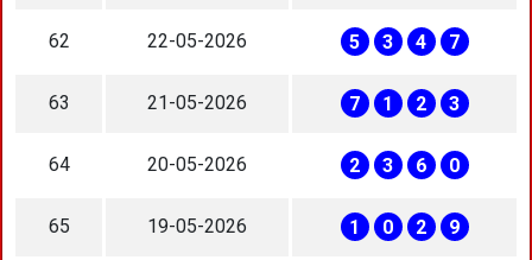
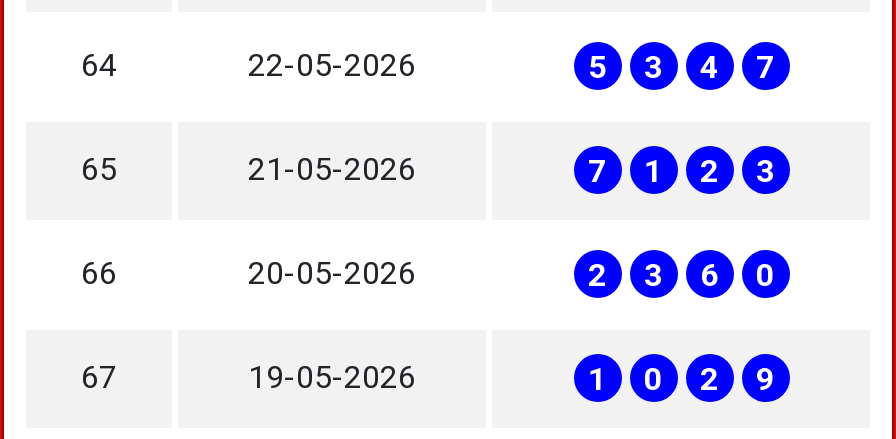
[48,30,69,52] 62 -> [81,46,117,84] 64
[48,91,69,114] 63 -> [81,150,117,188] 65
[48,153,69,176] 64 -> [81,254,117,292] 66
[48,215,69,237] 65 -> [81,358,117,396] 67

